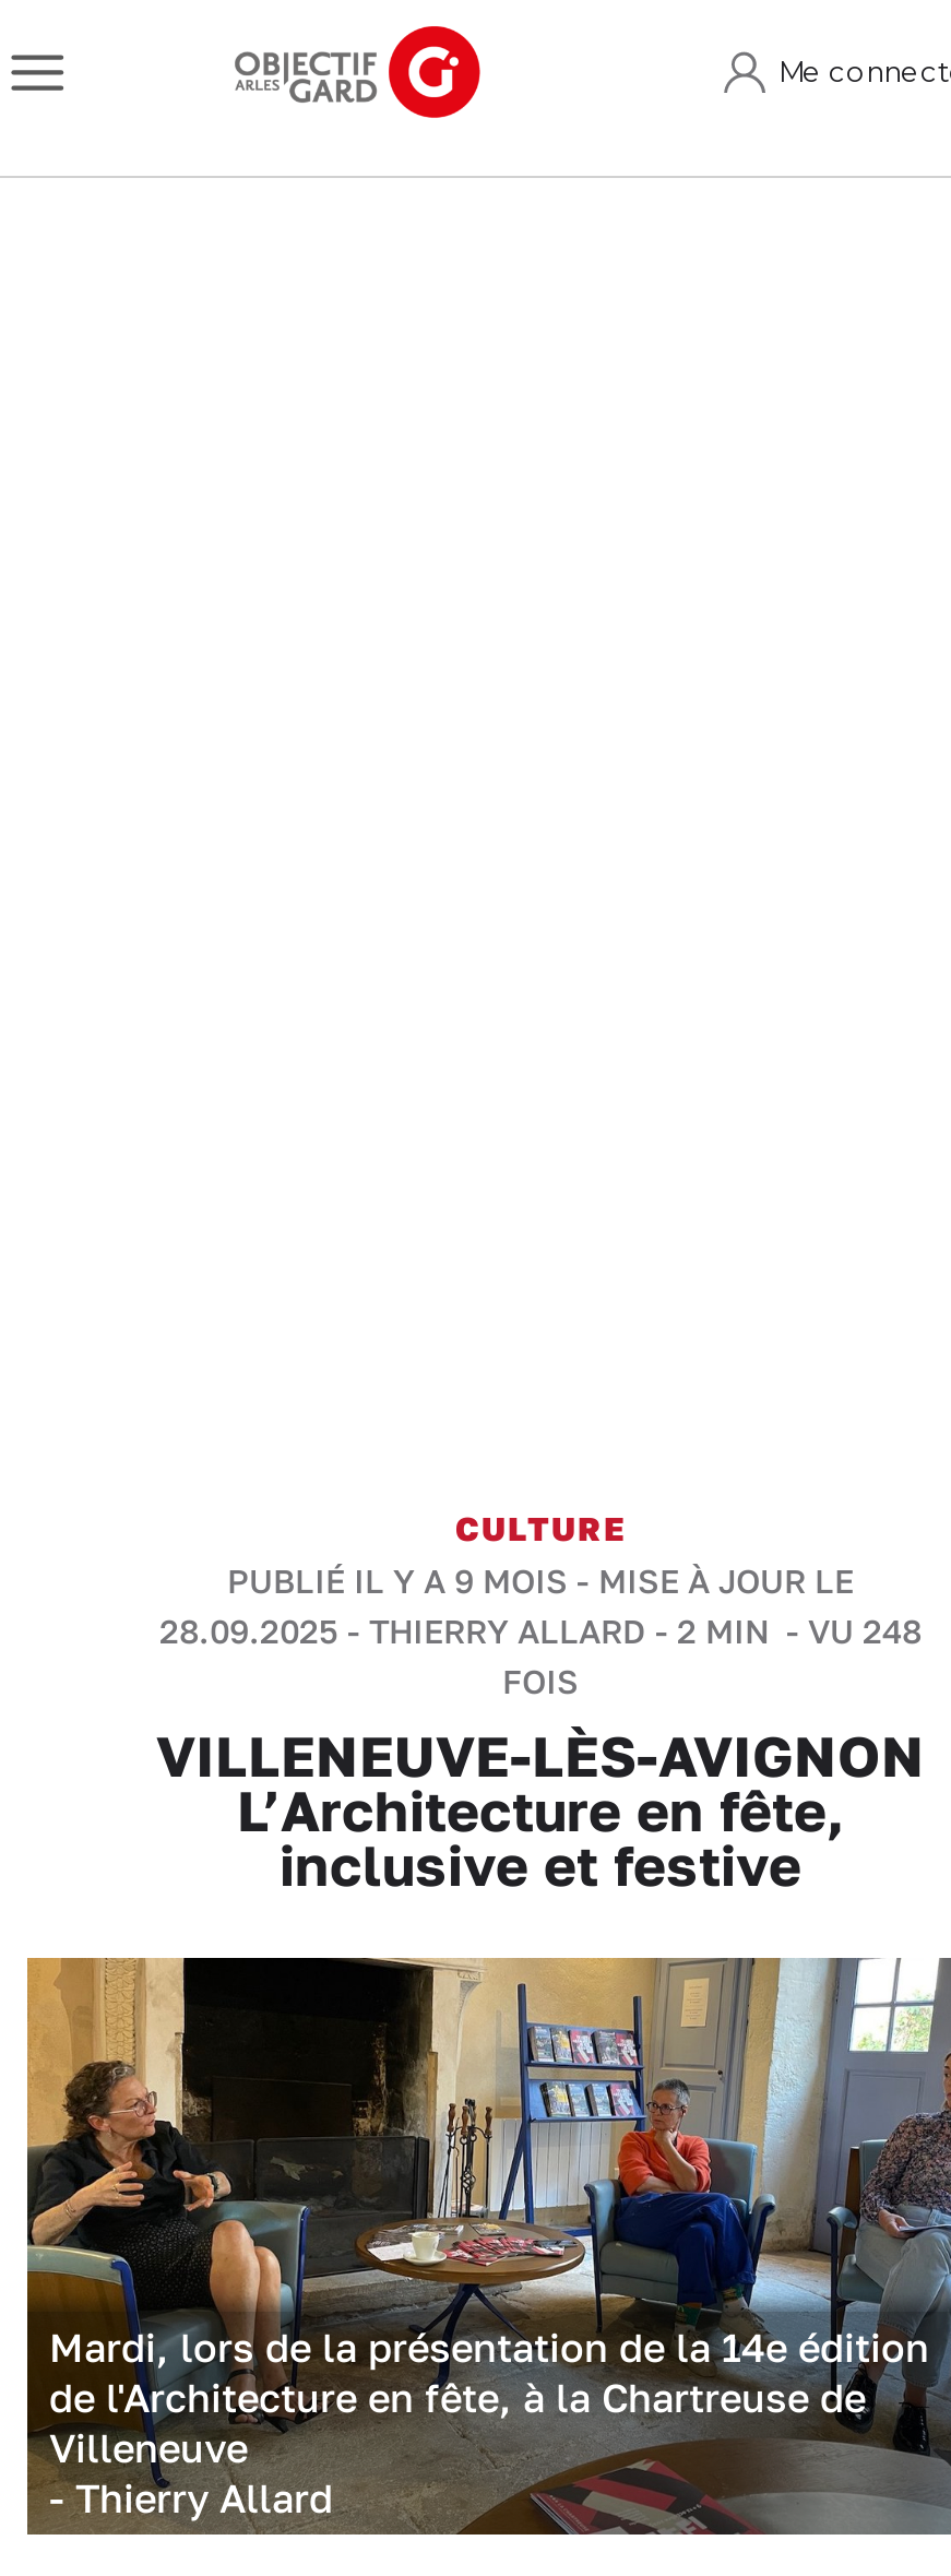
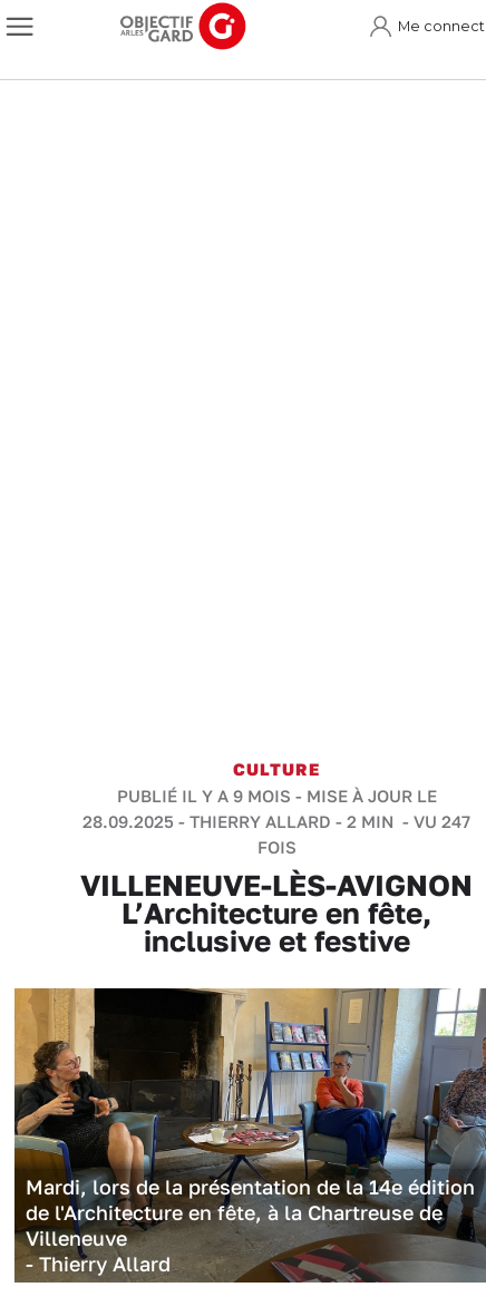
[159,1611,922,1650] 28.09.2025 - THIERRY ALLARD - 2 MIN - VU 248 -> [82,811,470,831] 28.09.2025 - THIERRY ALLARD - 2 MIN - VU 247

